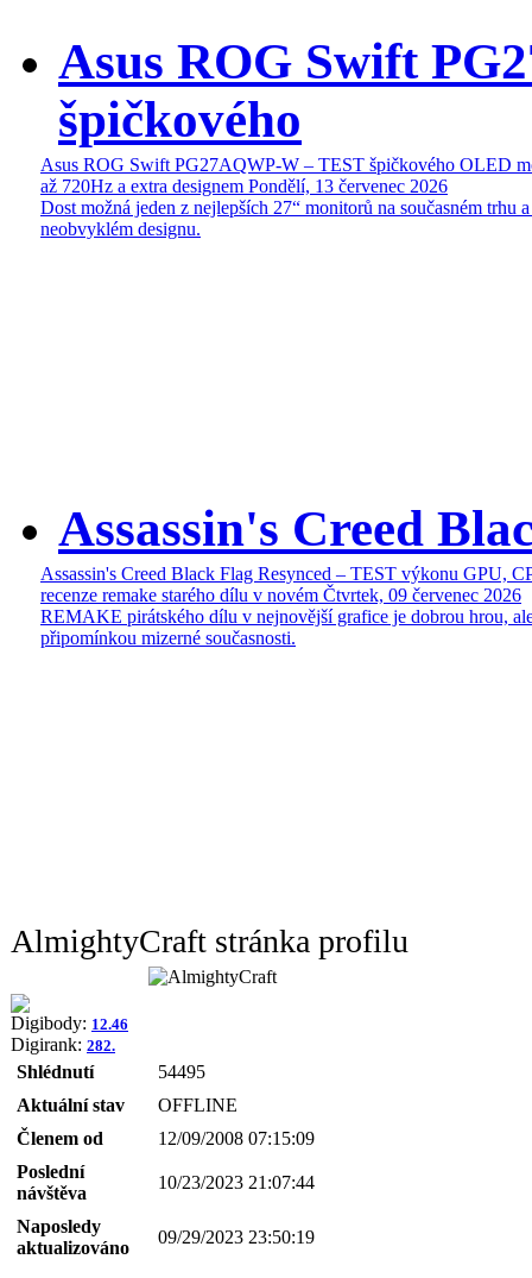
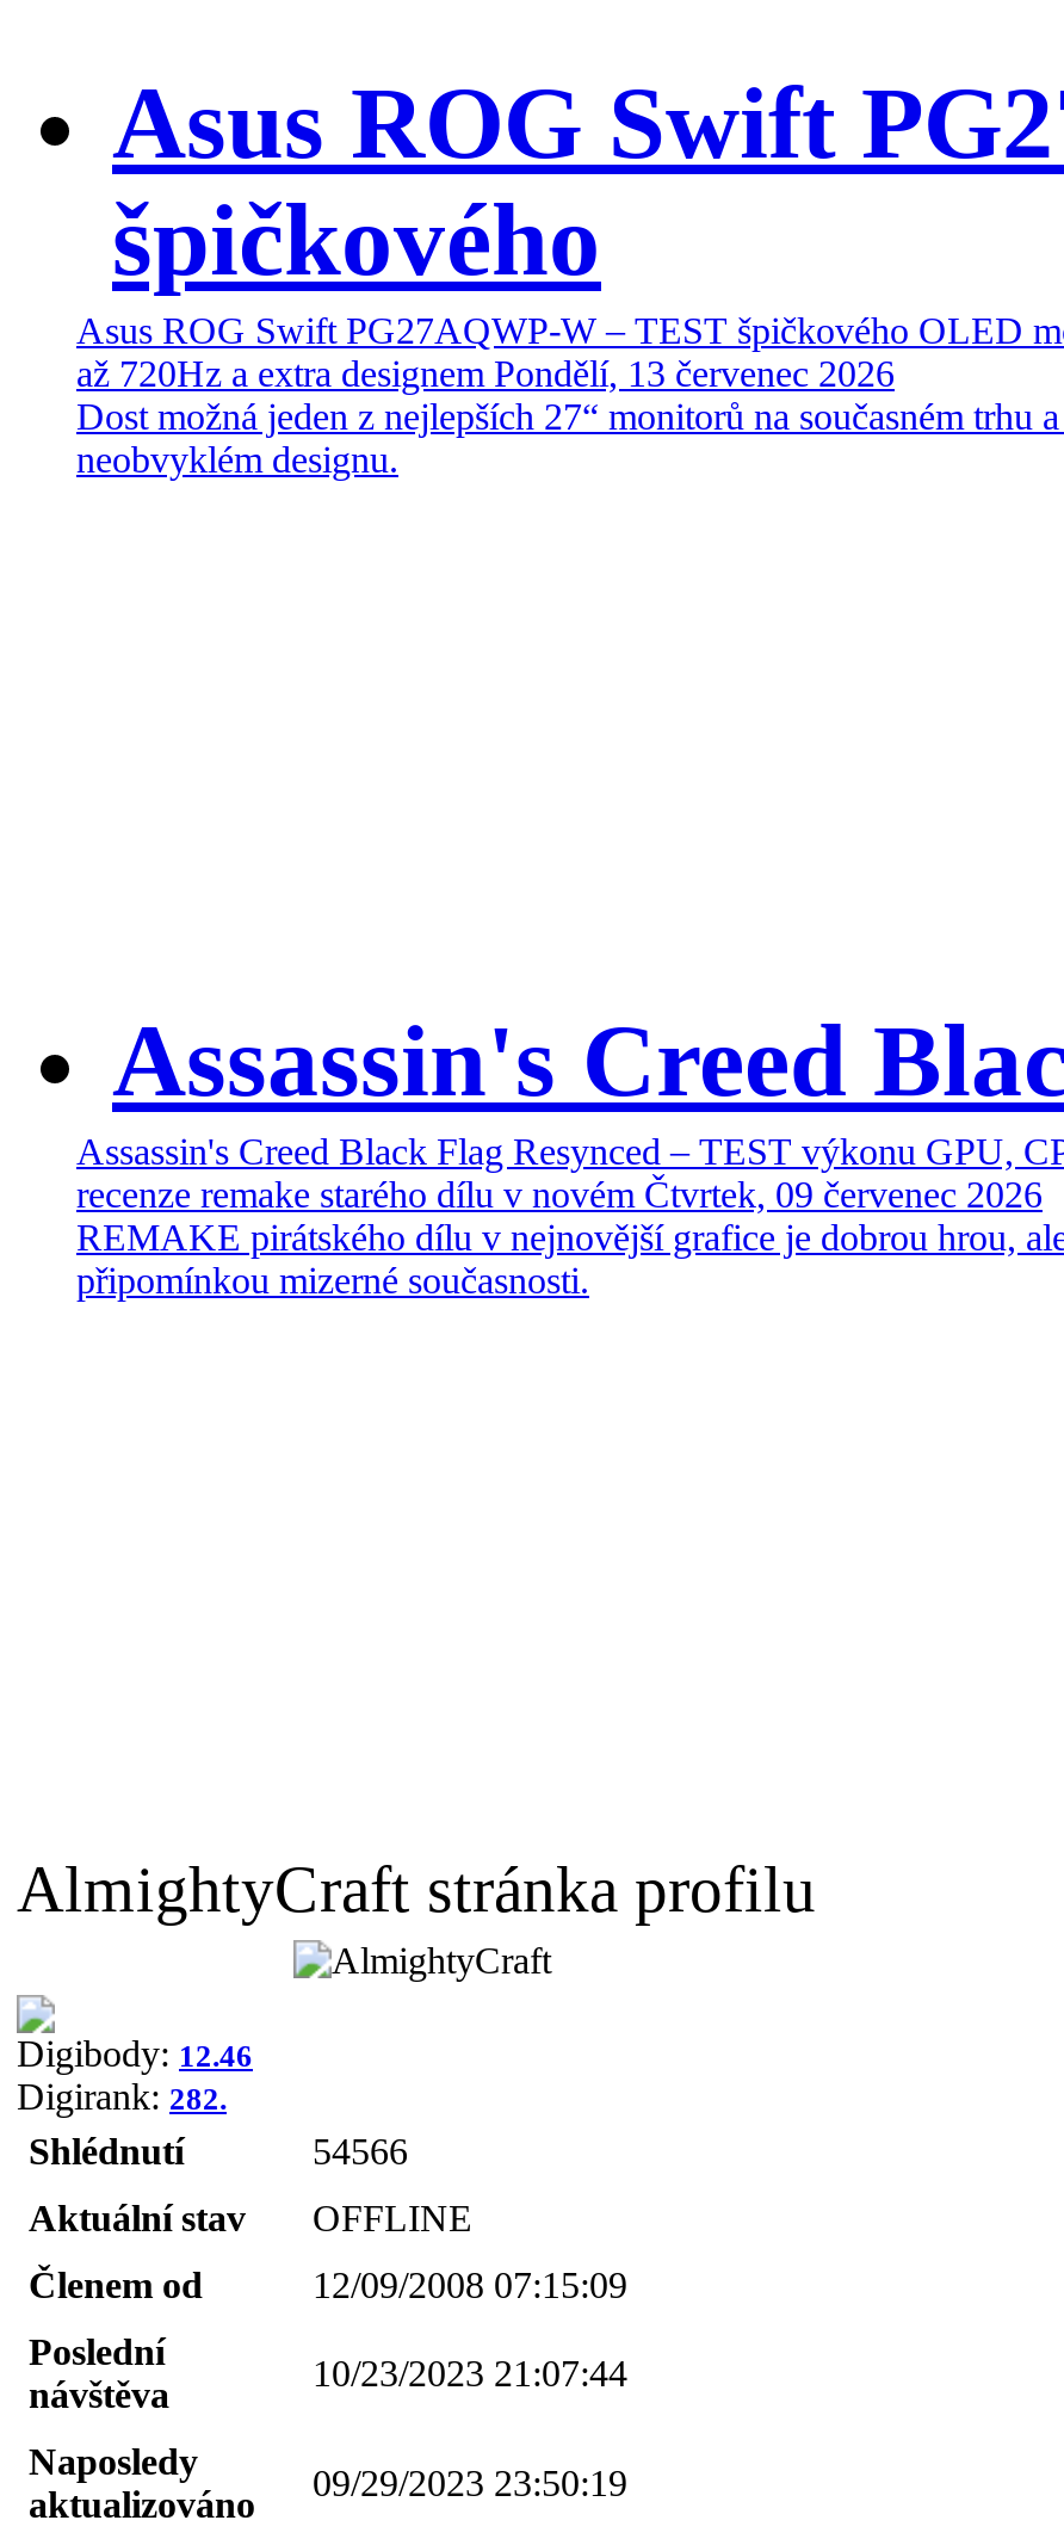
[158,1061,205,1082] 54495 -> [313,2130,408,2171] 54566

